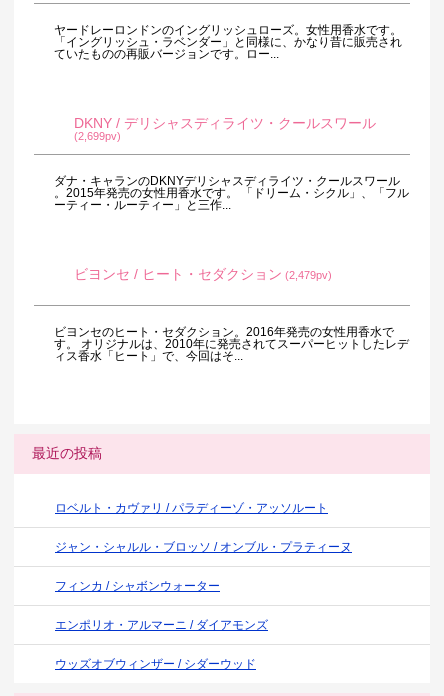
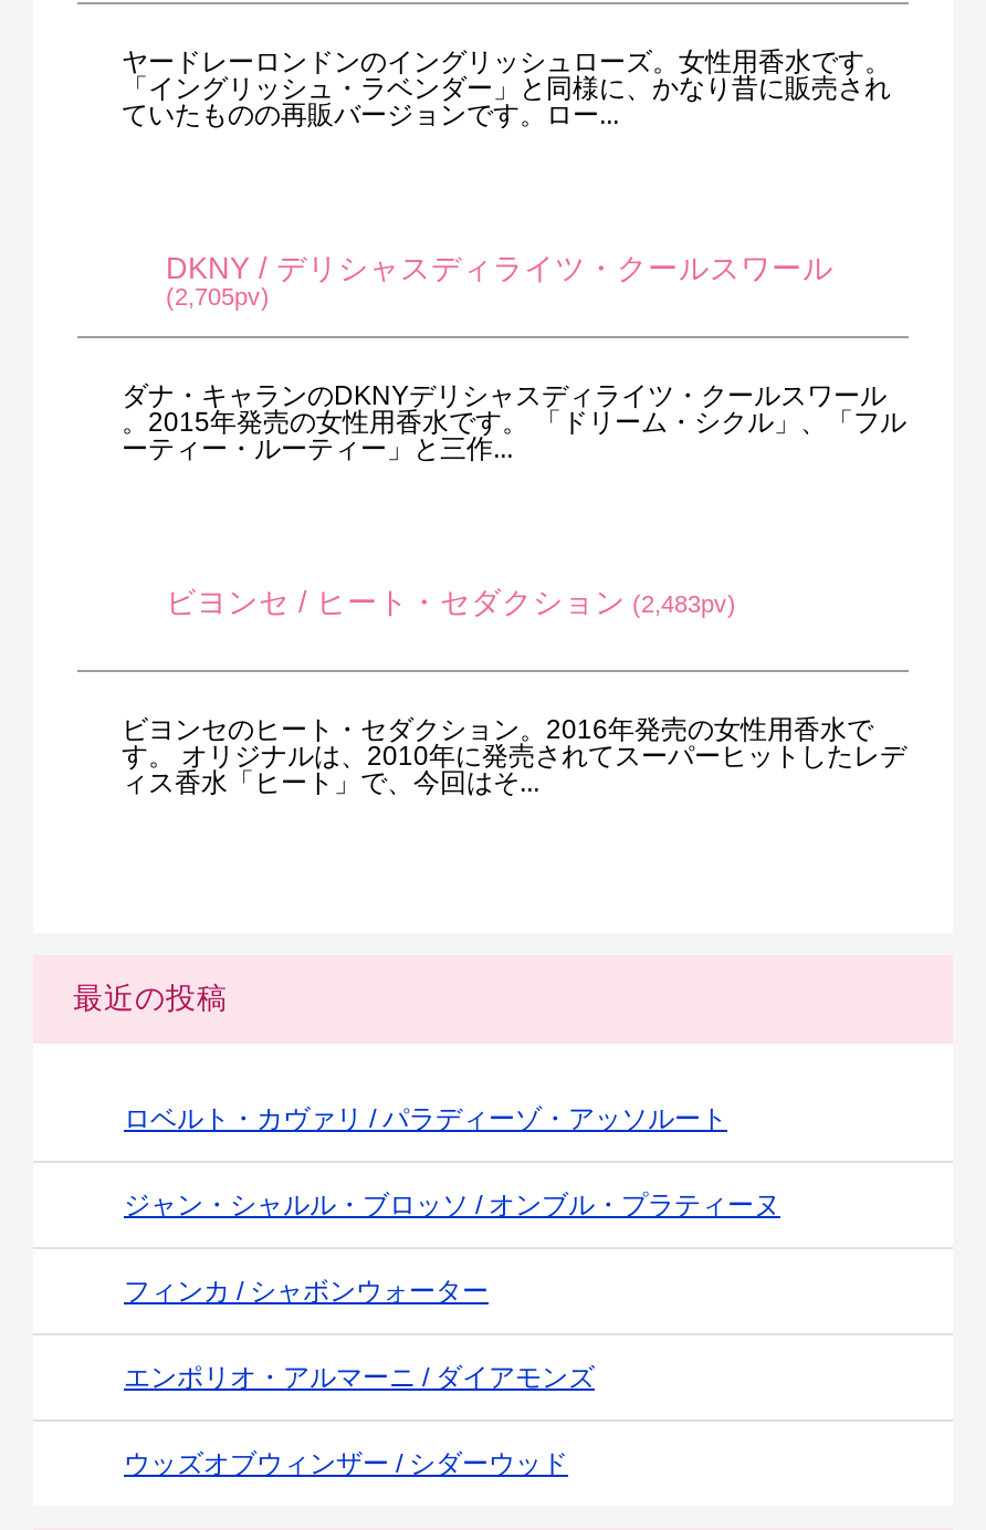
[74,130,121,142] (2,699pv) -> [166,284,270,310] (2,705pv)
[74,267,332,282] ビヨンセ / ヒート・セダクション(2,479pv) -> [166,587,736,620] ビヨンセ / ヒート・セダクション(2,483pv)

